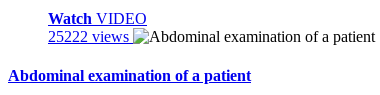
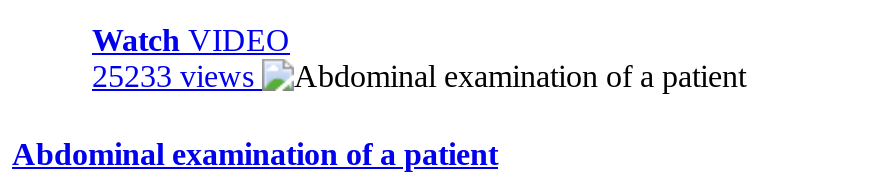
[48,28,133,45] 25222 views -> [92,58,262,92] 25233 views

